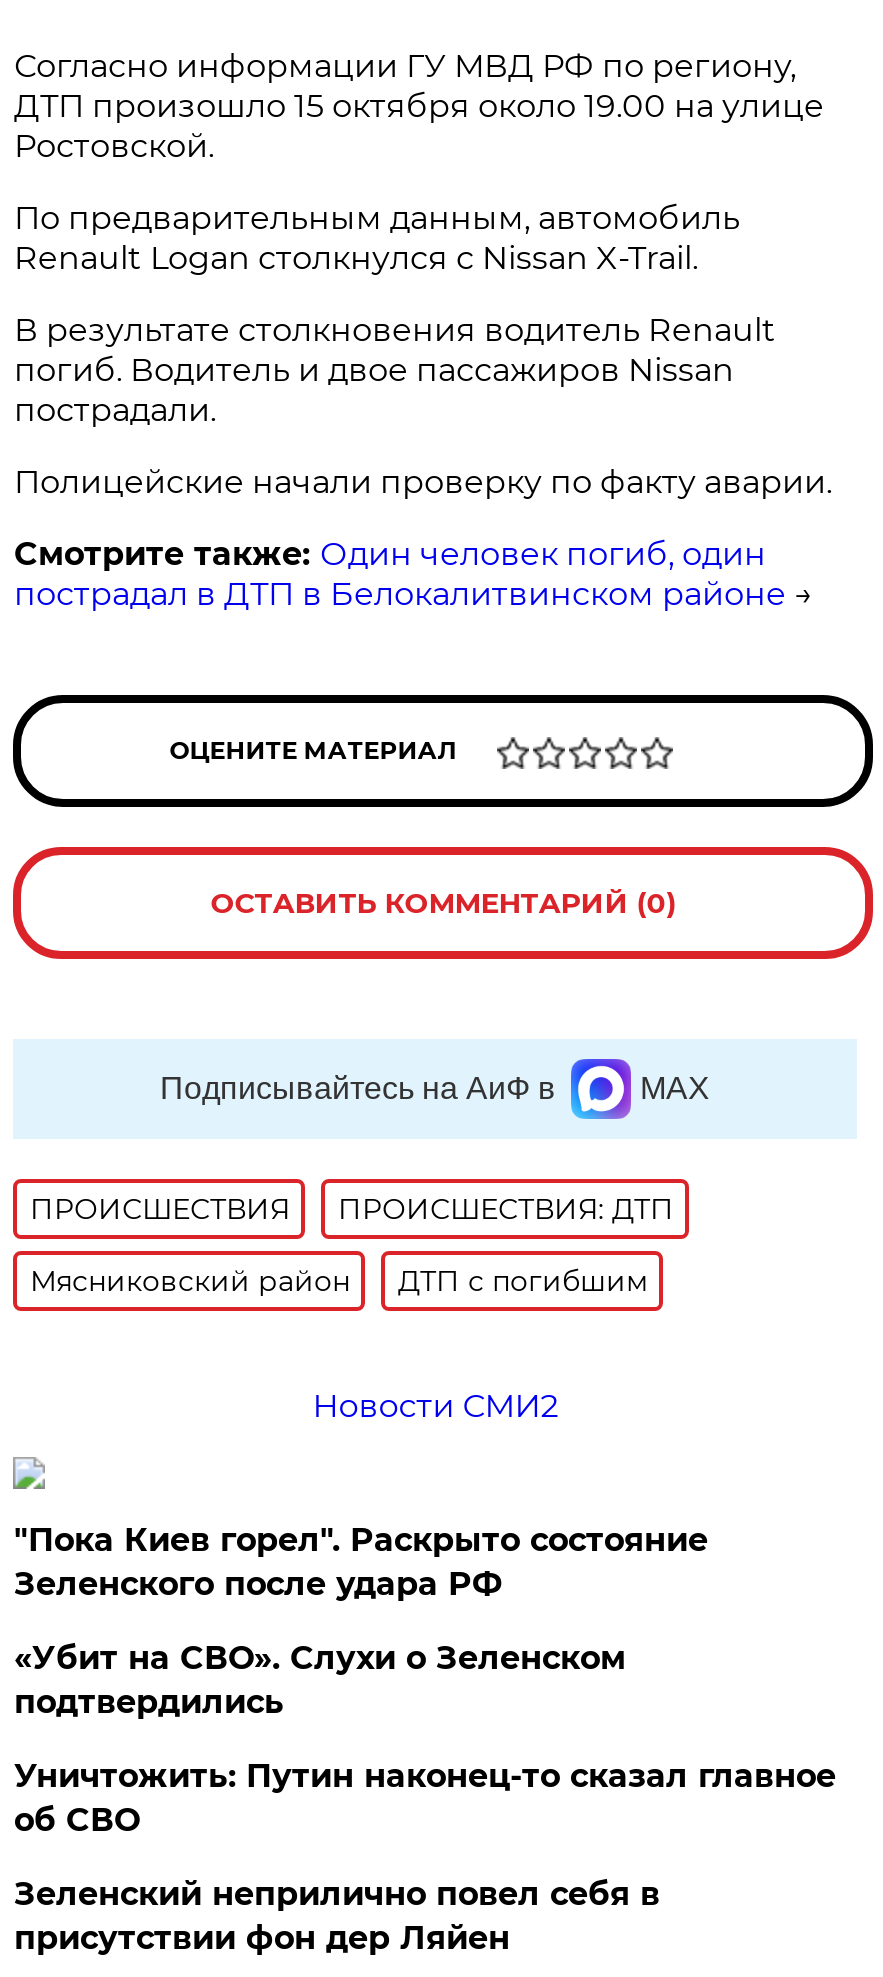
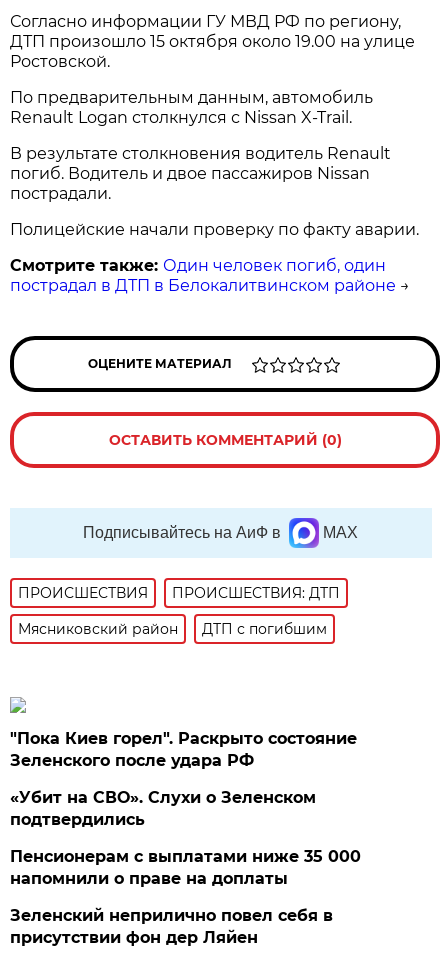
[312,1387,558,1425] Новости СМИ2 -> none
[14,1757,836,1839] Уничтожить: Путин наконец-то сказал главное | об СВО -> [10,847,361,888] Пенсионерам с выплатами ниже 35 000 | напомнили о праве на доплаты

